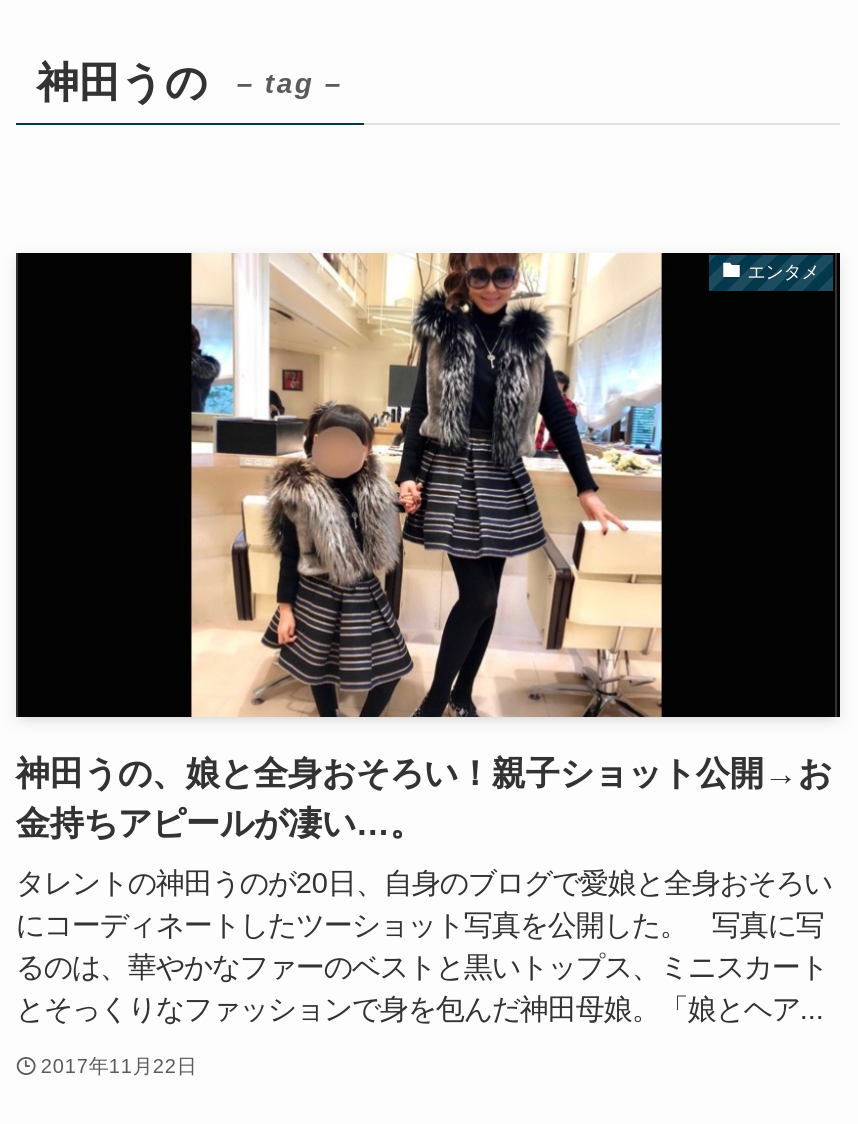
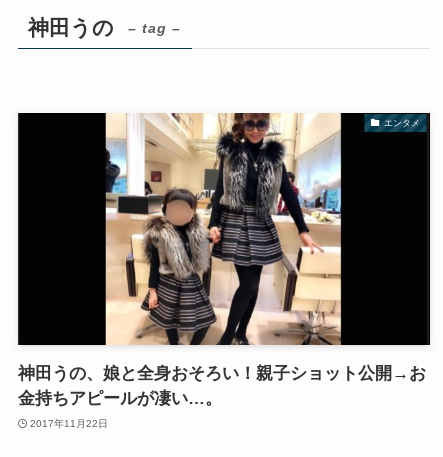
[16,868,832,1026] タレントの神田うのが20日、自身のブログで愛娘と全身おそろい | にコーディネートしたツーショット写真を公開した。 写真に写 | るのは、華やかなファーのベストと黒いトップス、ミニスカート | とそっくりなファッションで身を包んだ神田母娘。「娘とヘア... -> none

